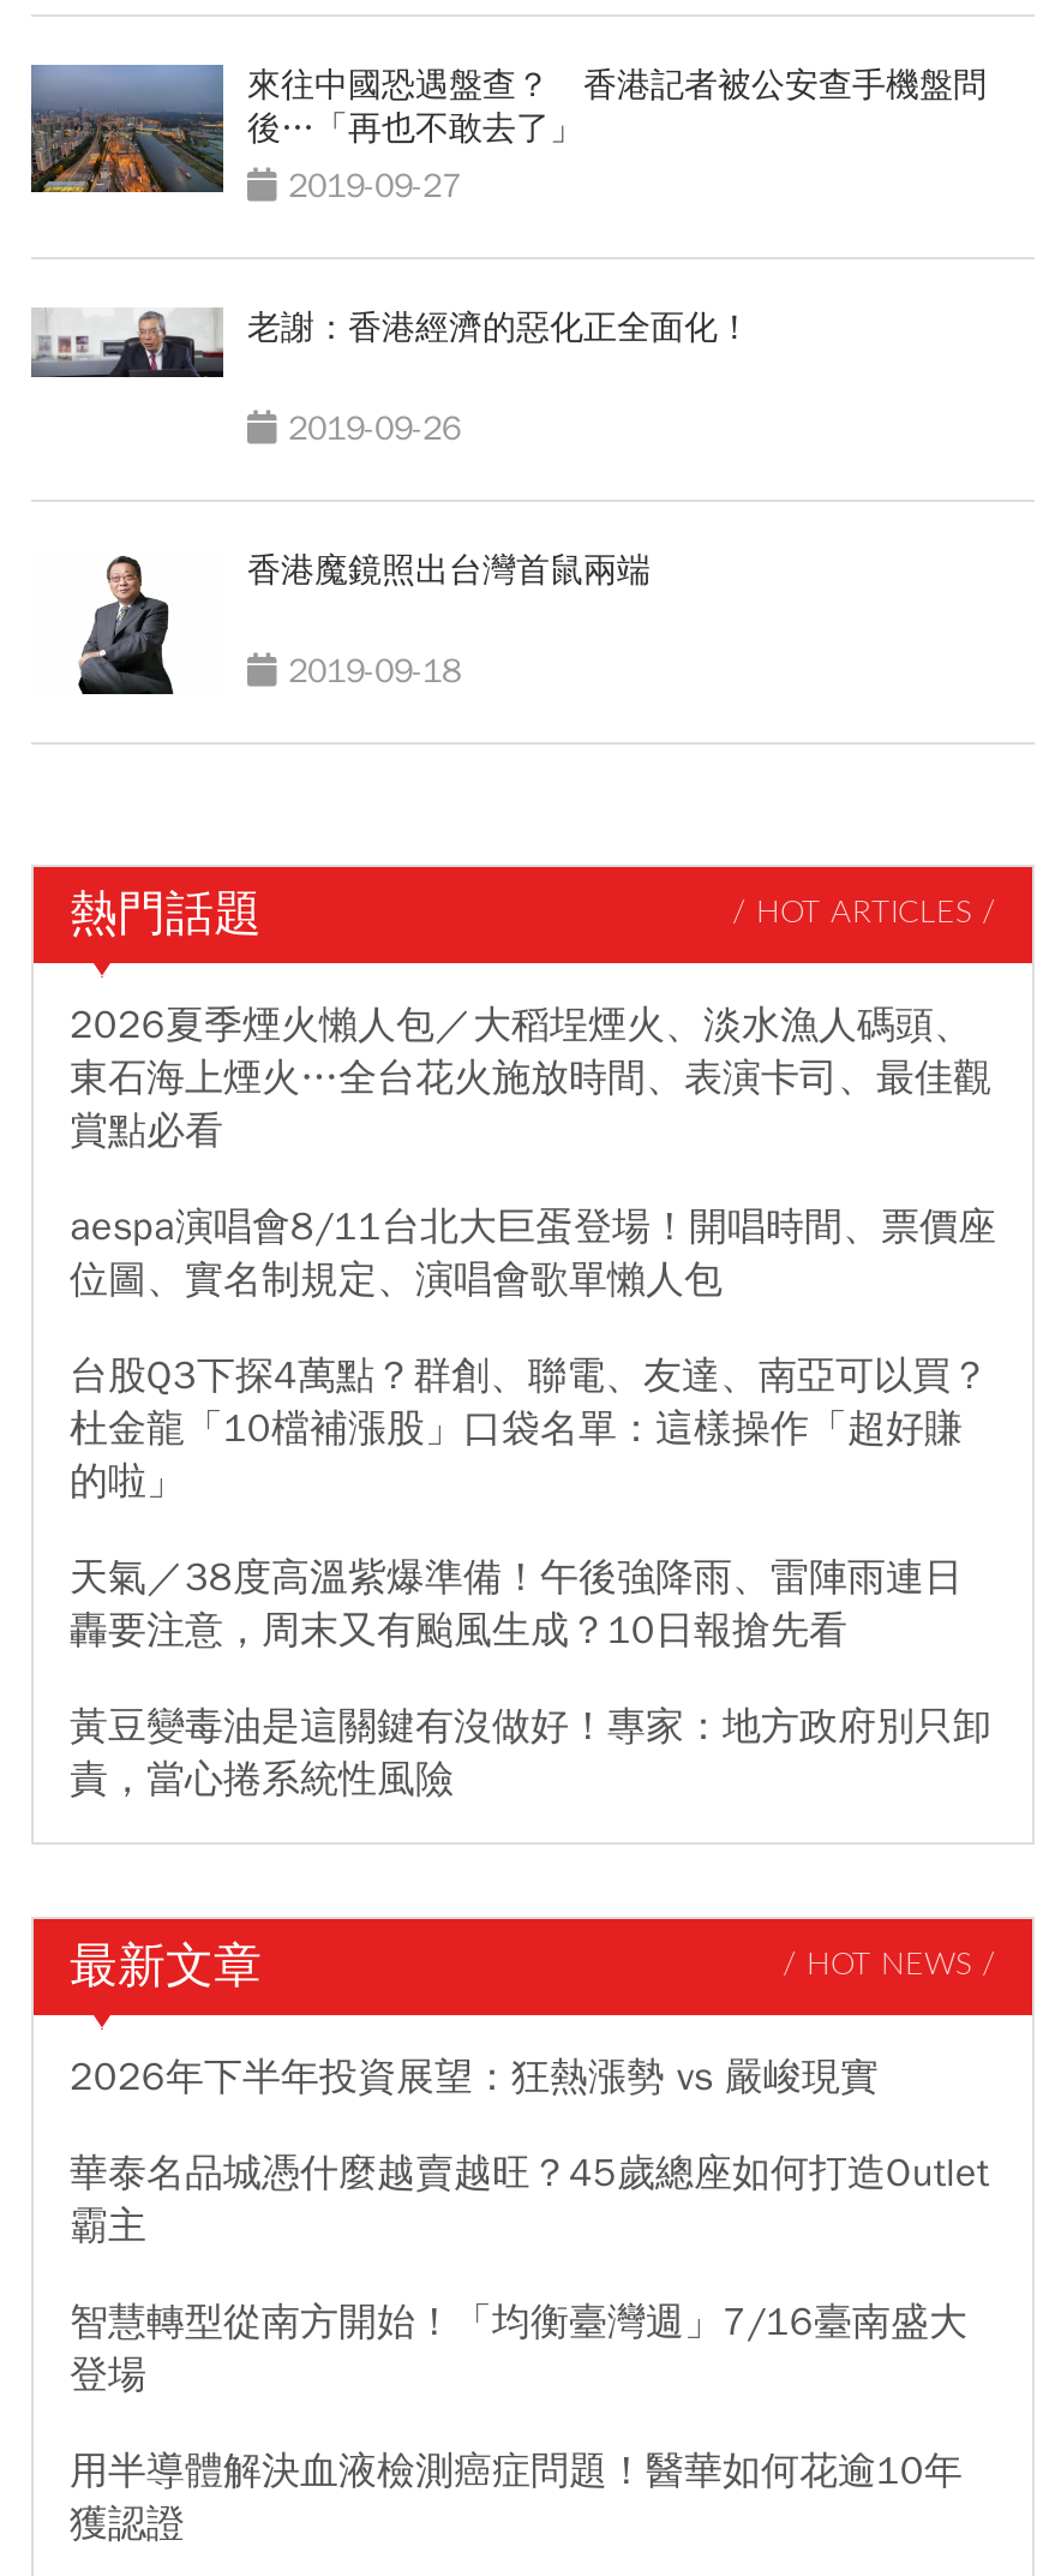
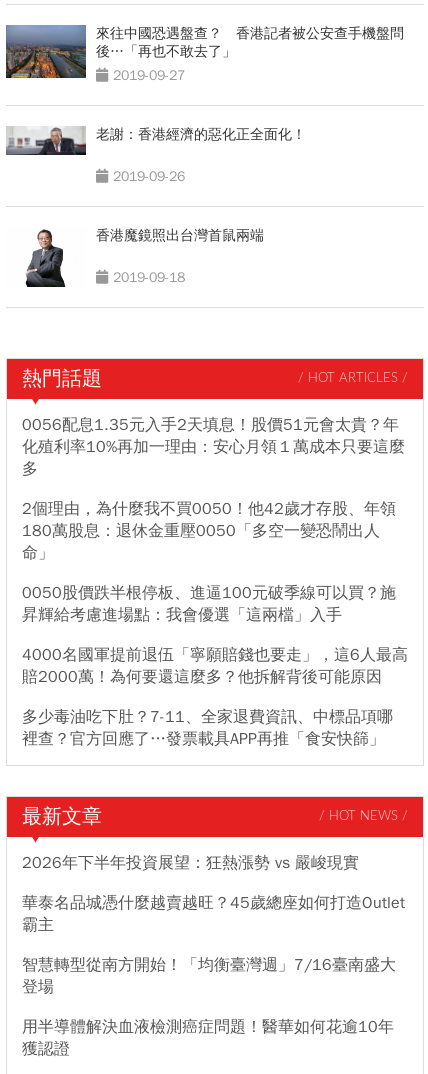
[70,1001,991,1155] 2026夏季煙火懶人包／大稻埕煙火、淡水漁人碼頭、 | 東石海上煙火…全台花火施放時間、表演卡司、最佳觀 | 賞點必看 -> [22,415,405,479] 0056配息1.35元入手2天填息！股價51元會太貴？年 | 化殖利率10%再加一理由：安心月領１萬成本只要這麼 | 多
[70,1203,996,1304] aespa演唱會8/11台北大巨蛋登場！開唱時間、票價座 | 位圖、實名制規定、演唱會歌單懶人包 -> [22,499,396,563] 2個理由，為什麼我不買0050！他42歲才存股、年領 | 180萬股息：退休金重壓0050「多空一變恐鬧出人 | 命」
[70,1352,989,1506] 台股Q3下探4萬點？群創、聯電、友達、南亞可以買？ | 杜金龍「10檔補漲股」口袋名單：這樣操作「超好賺 | 的啦」 -> [22,583,396,625] 0050股價跌半根停板、進逼100元破季線可以買？施 | 昇輝給考慮進場點：我會優選「這兩檔」入手
[70,1554,963,1655] 天氣／38度高溫紫爆準備！午後強降雨、雷陣雨連日 | 轟要注意，周末又有颱風生成？10日報搶先看 -> [22,645,408,687] 4000名國軍提前退伍「寧願賠錢也要走」，這6人最高 | 賠2000萬！為何要還這麼多？他拆解背後可能原因
[70,1703,991,1804] 黃豆變毒油是這關鍵有沒做好！專家：地方政府別只卸 | 責，當心捲系統性風險 -> [22,707,393,749] 多少毒油吃下肚？7-11、全家退費資訊、中標品項哪 | 裡查？官方回應了…發票載具APP再推「食安快篩」

